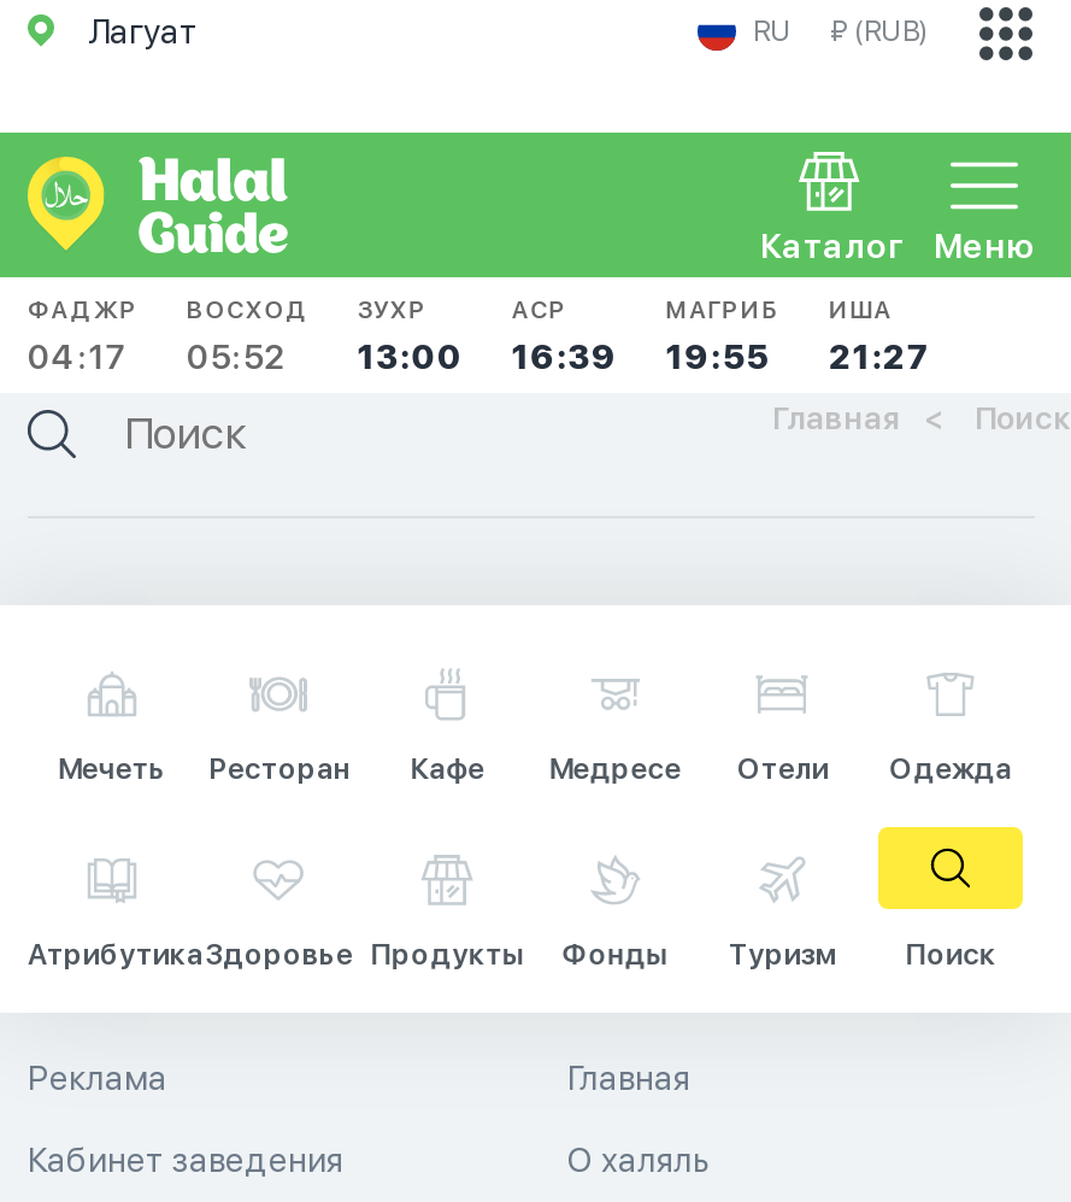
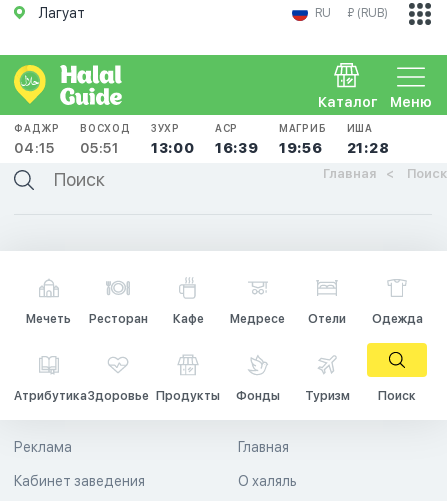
[28,338,129,376] 04:17 -> [14,140,55,156] 04:15
[187,338,288,376] 05:52 -> [80,140,119,156] 05:51
[666,338,769,376] 19:55 -> [279,140,323,156] 19:56
[829,338,930,376] 21:27 -> [347,140,390,156] 21:28

